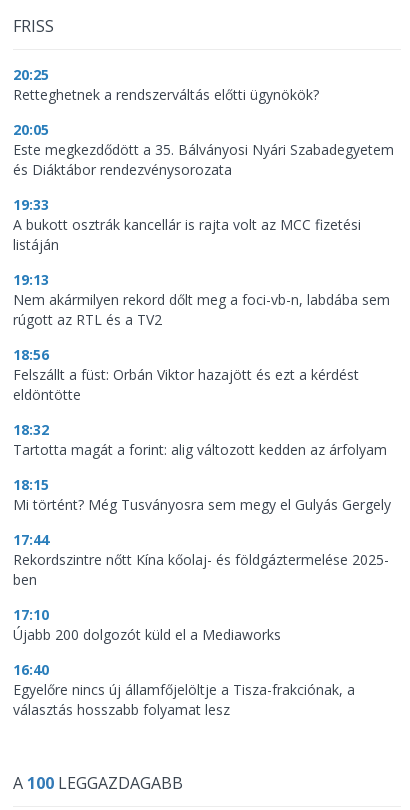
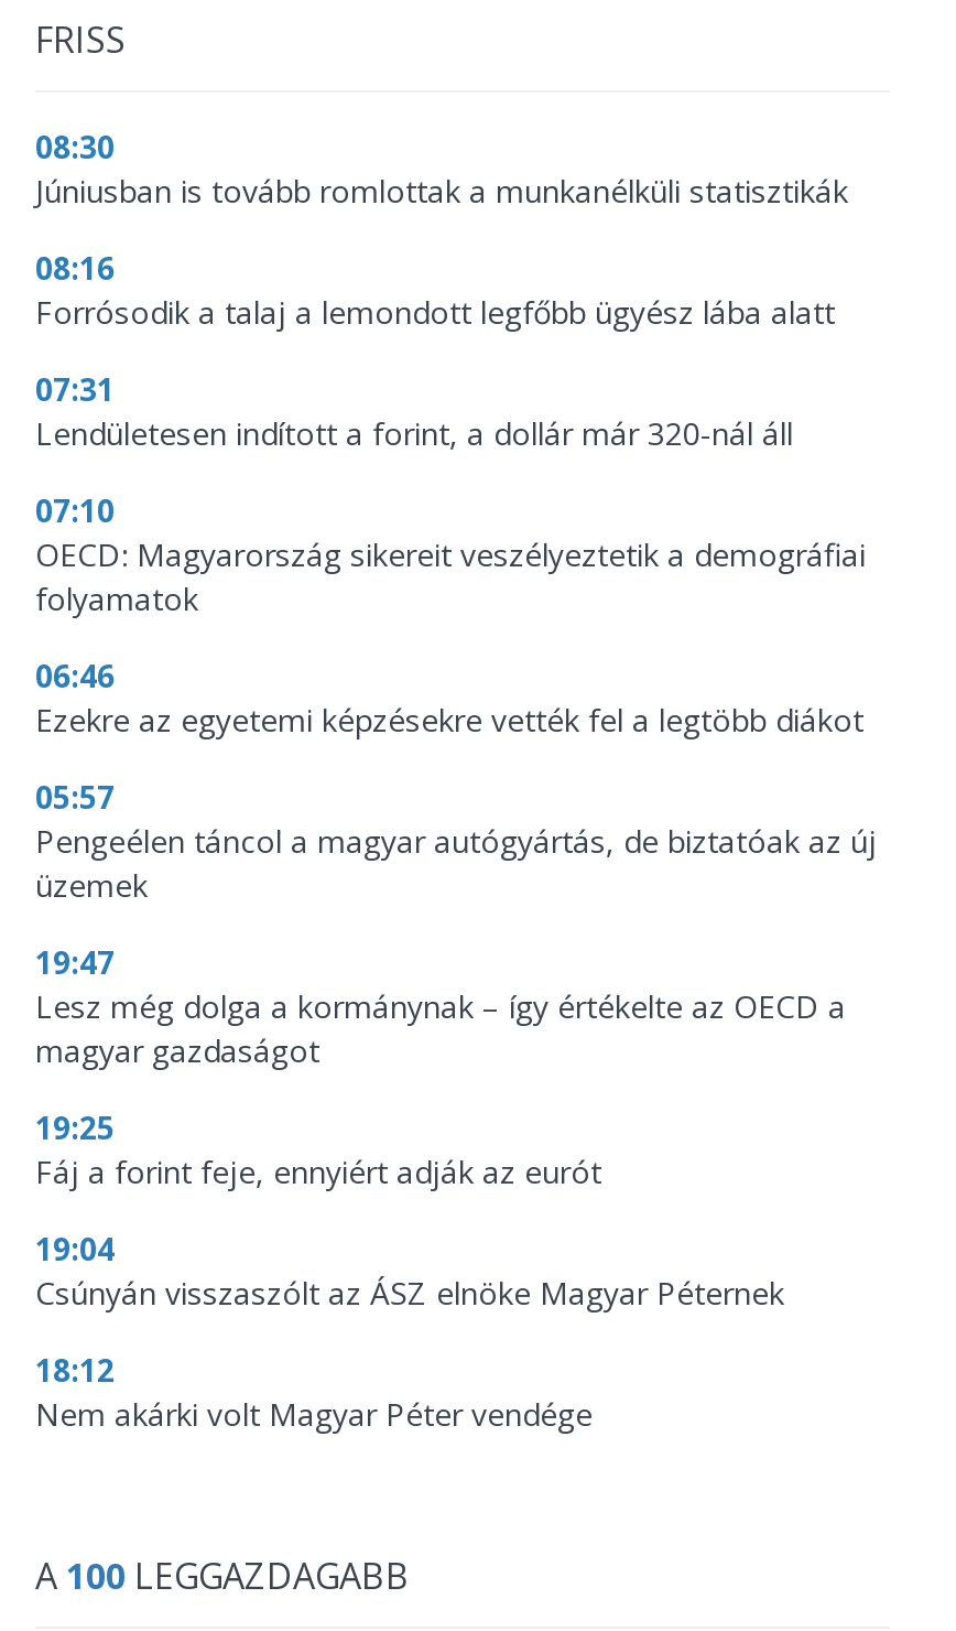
[13,65,319,104] 20:25 | Retteghetnek a rendszerváltás előtti ügynökök? -> [35,126,848,212] 08:30 | Júniusban is tovább romlottak a munkanélküli statisztikák
[13,120,394,179] 20:05 | Este megkezdődött a 35. Bálványosi Nyári Szabadegyetem | és Diáktábor rendezvénysorozata -> [35,247,835,333] 08:16 | Forrósodik a talaj a lemondott legfőbb ügyész lába alatt
[13,195,361,254] 19:33 | A bukott osztrák kancellár is rajta volt az MCC fizetési | listáján -> [35,368,793,454] 07:31 | Lendületesen indított a forint, a dollár már 320-nál áll
[13,270,390,329] 19:13 | Nem akármilyen rekord dőlt meg a foci-vb-n, labdába sem | rúgott az RTL és a TV2 -> [35,489,866,619] 07:10 | OECD: Magyarország sikereit veszélyeztetik a demográfiai | folyamatok
[13,345,359,404] 18:56 | Felszállt a füst: Orbán Viktor hazajött és ezt a kérdést | eldöntötte -> [35,655,863,741] 06:46 | Ezekre az egyetemi képzésekre vették fel a legtöbb diákot
[13,420,387,459] 18:32 | Tartotta magát a forint: alig változott kedden az árfolyam -> [35,776,877,906] 05:57 | Pengeélen táncol a magyar autógyártás, de biztatóak az új | üzemek
[13,475,391,514] 18:15 | Mi történt? Még Tusványosra sem megy el Gulyás Gergely -> [35,941,846,1071] 19:47 | Lesz még dolga a kormánynak – így értékelte az OECD a | magyar gazdaságot
[13,530,389,589] 17:44 | Rekordszintre nőtt Kína kőolaj- és földgáztermelése 2025- | ben -> [35,1106,601,1192] 19:25 | Fáj a forint feje, ennyiért adják az eurót
[13,605,281,644] 17:10 | Újabb 200 dolgozót küld el a Mediaworks -> [35,1228,784,1314] 19:04 | Csúnyán visszaszólt az ÁSZ elnöke Magyar Péternek
[13,660,355,719] 16:40 | Egyelőre nincs új államfőjelöltje a Tisza-frakciónak, a | választás hosszabb folyamat lesz -> [35,1349,593,1435] 18:12 | Nem akárki volt Magyar Péter vendége

